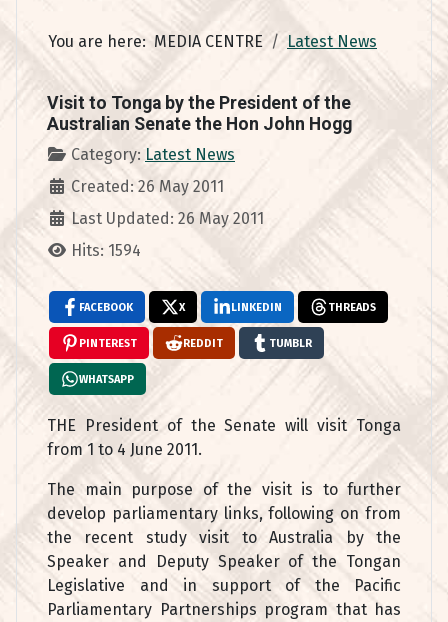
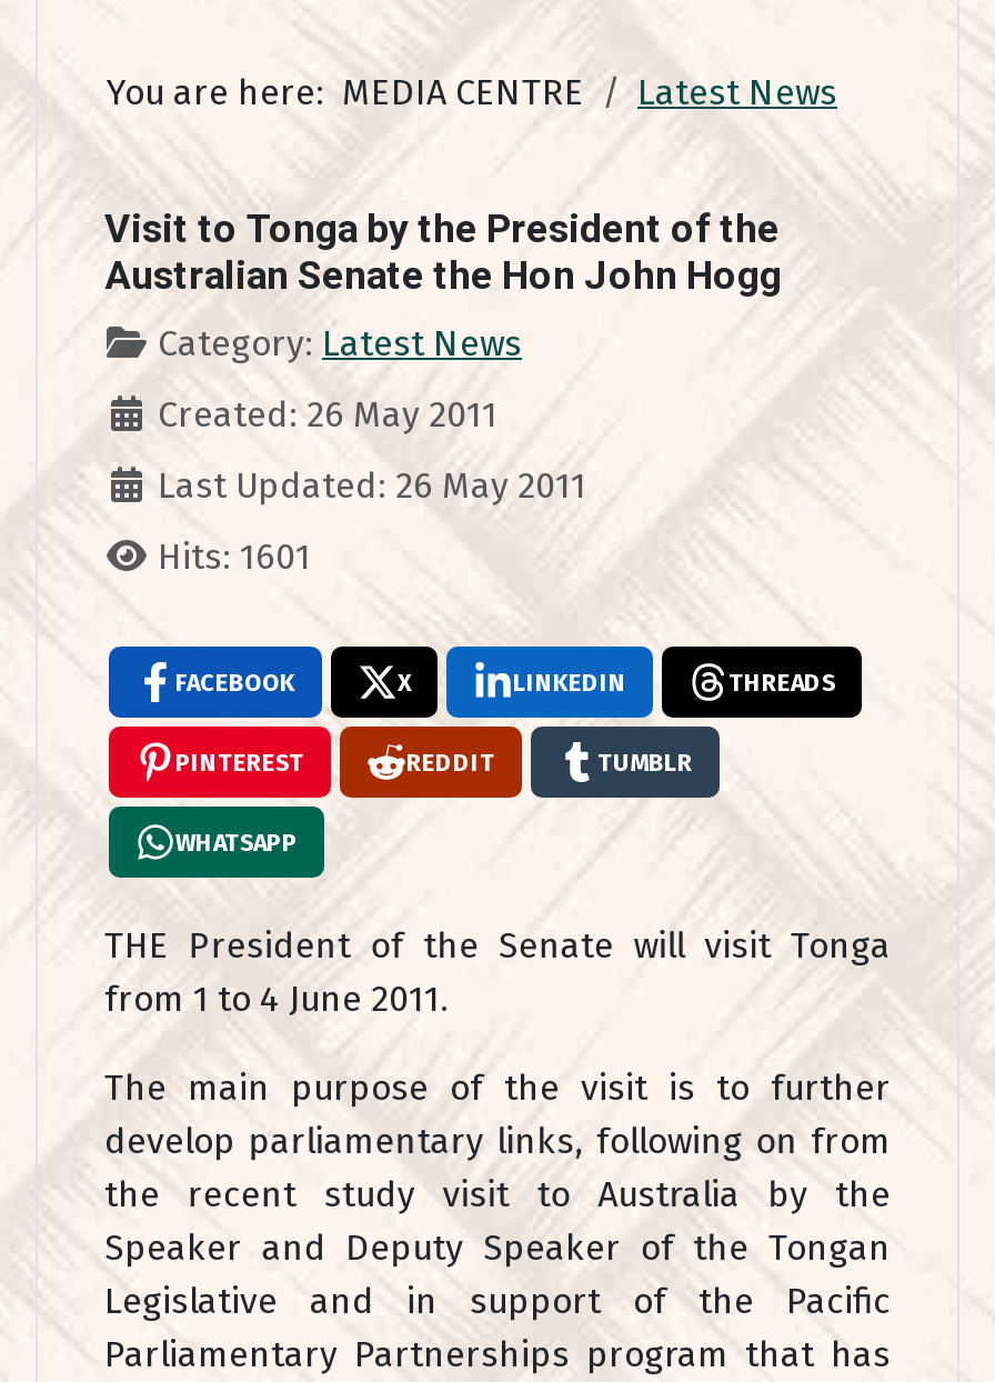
[71,241,141,260] Hits: 1594 -> [158,536,311,579] Hits: 1601

